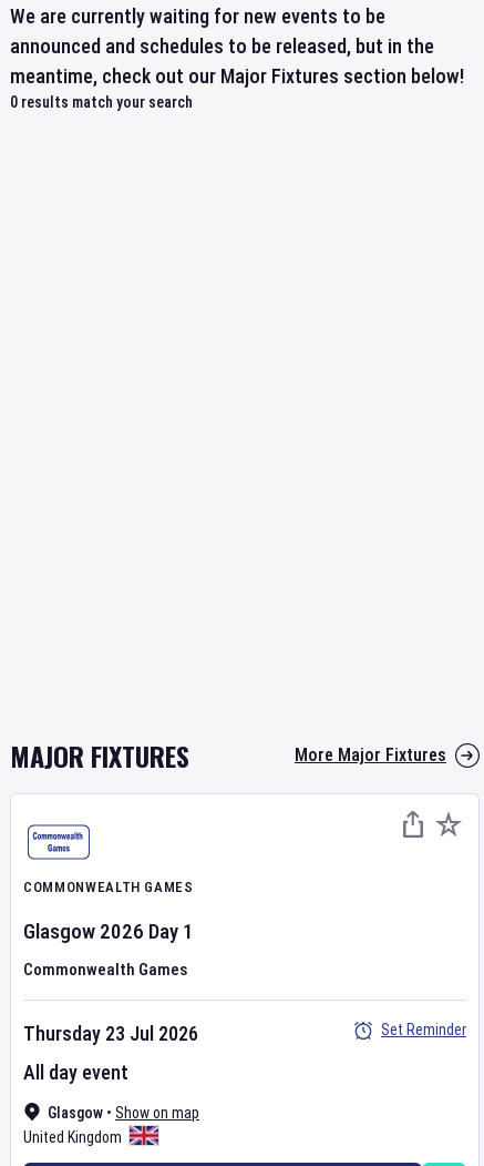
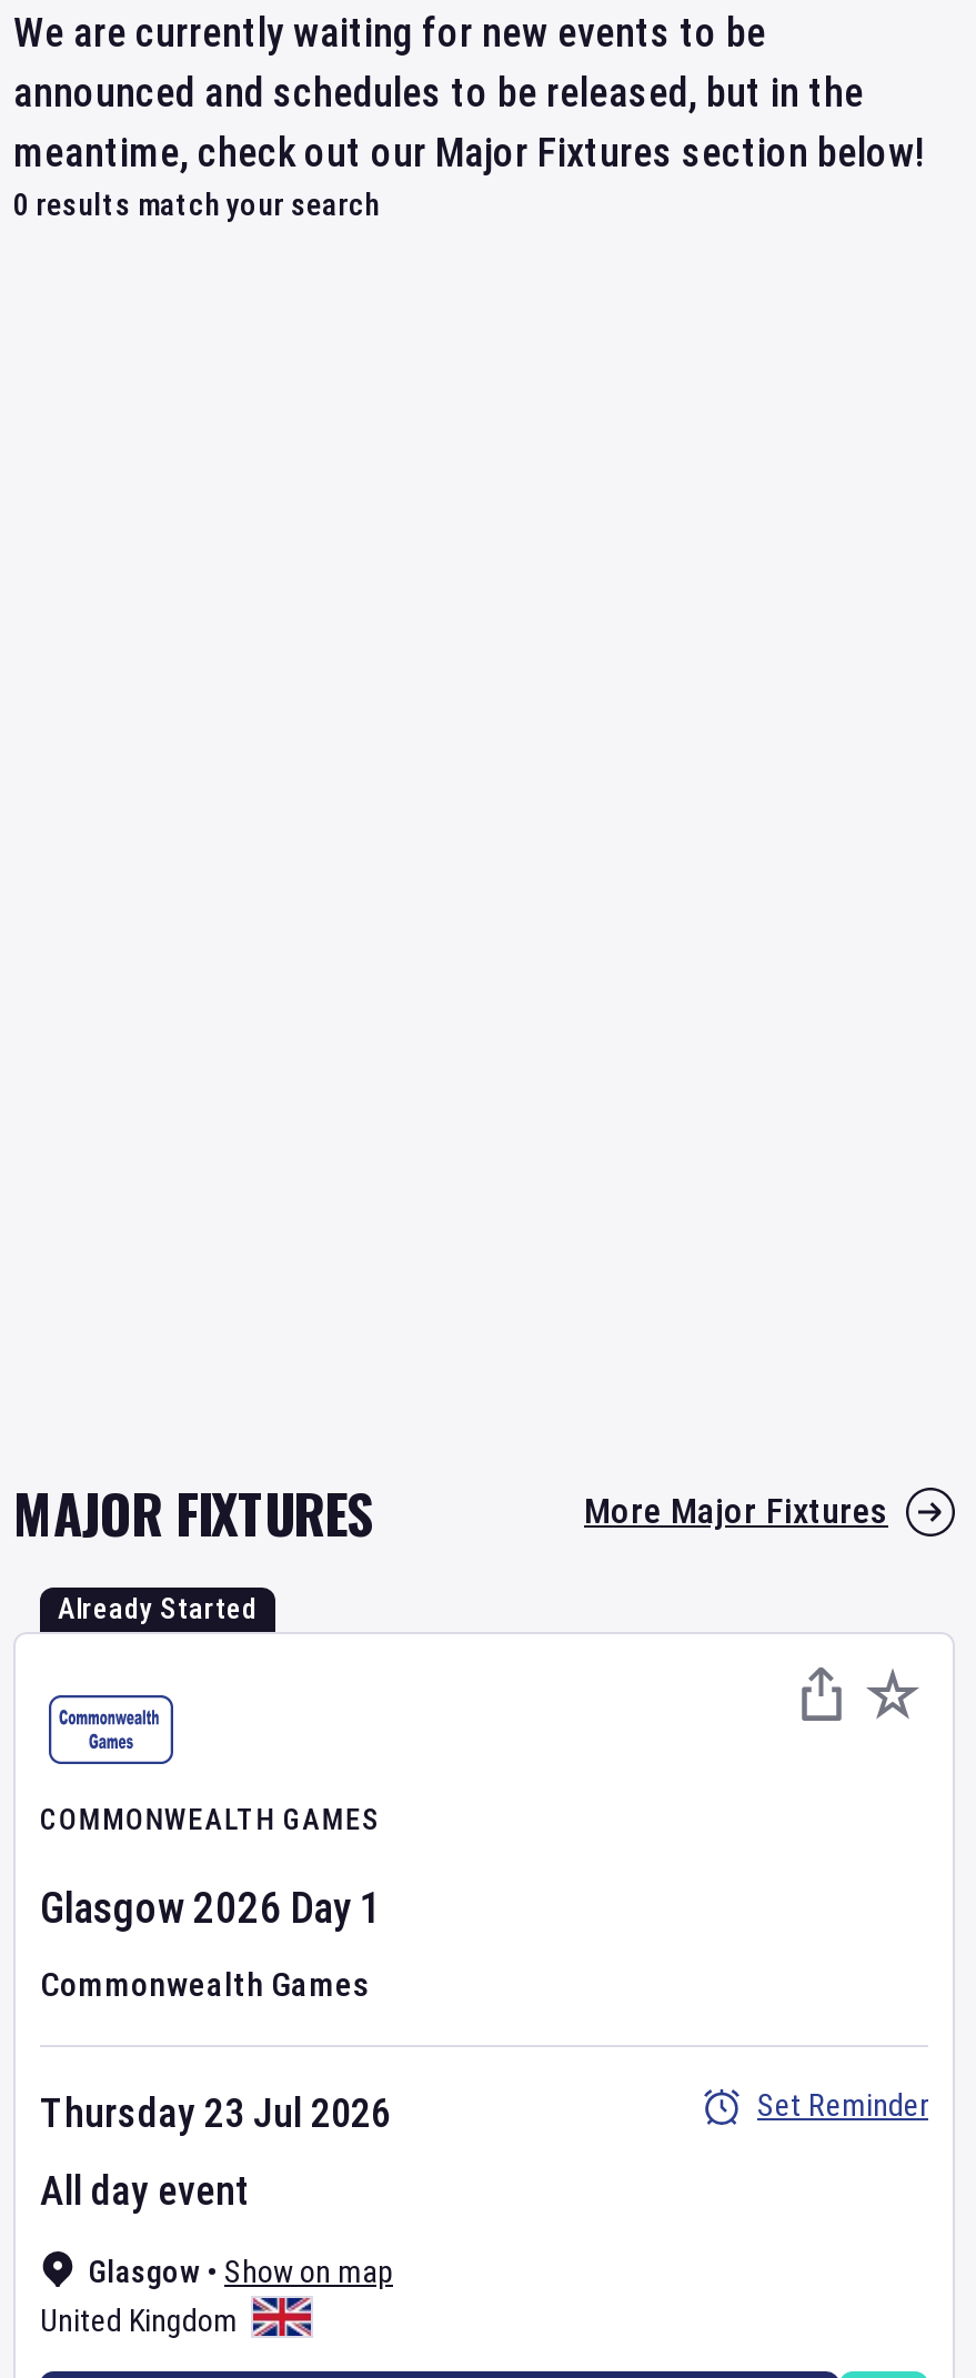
none -> [58,1592,258,1625] Already Started

